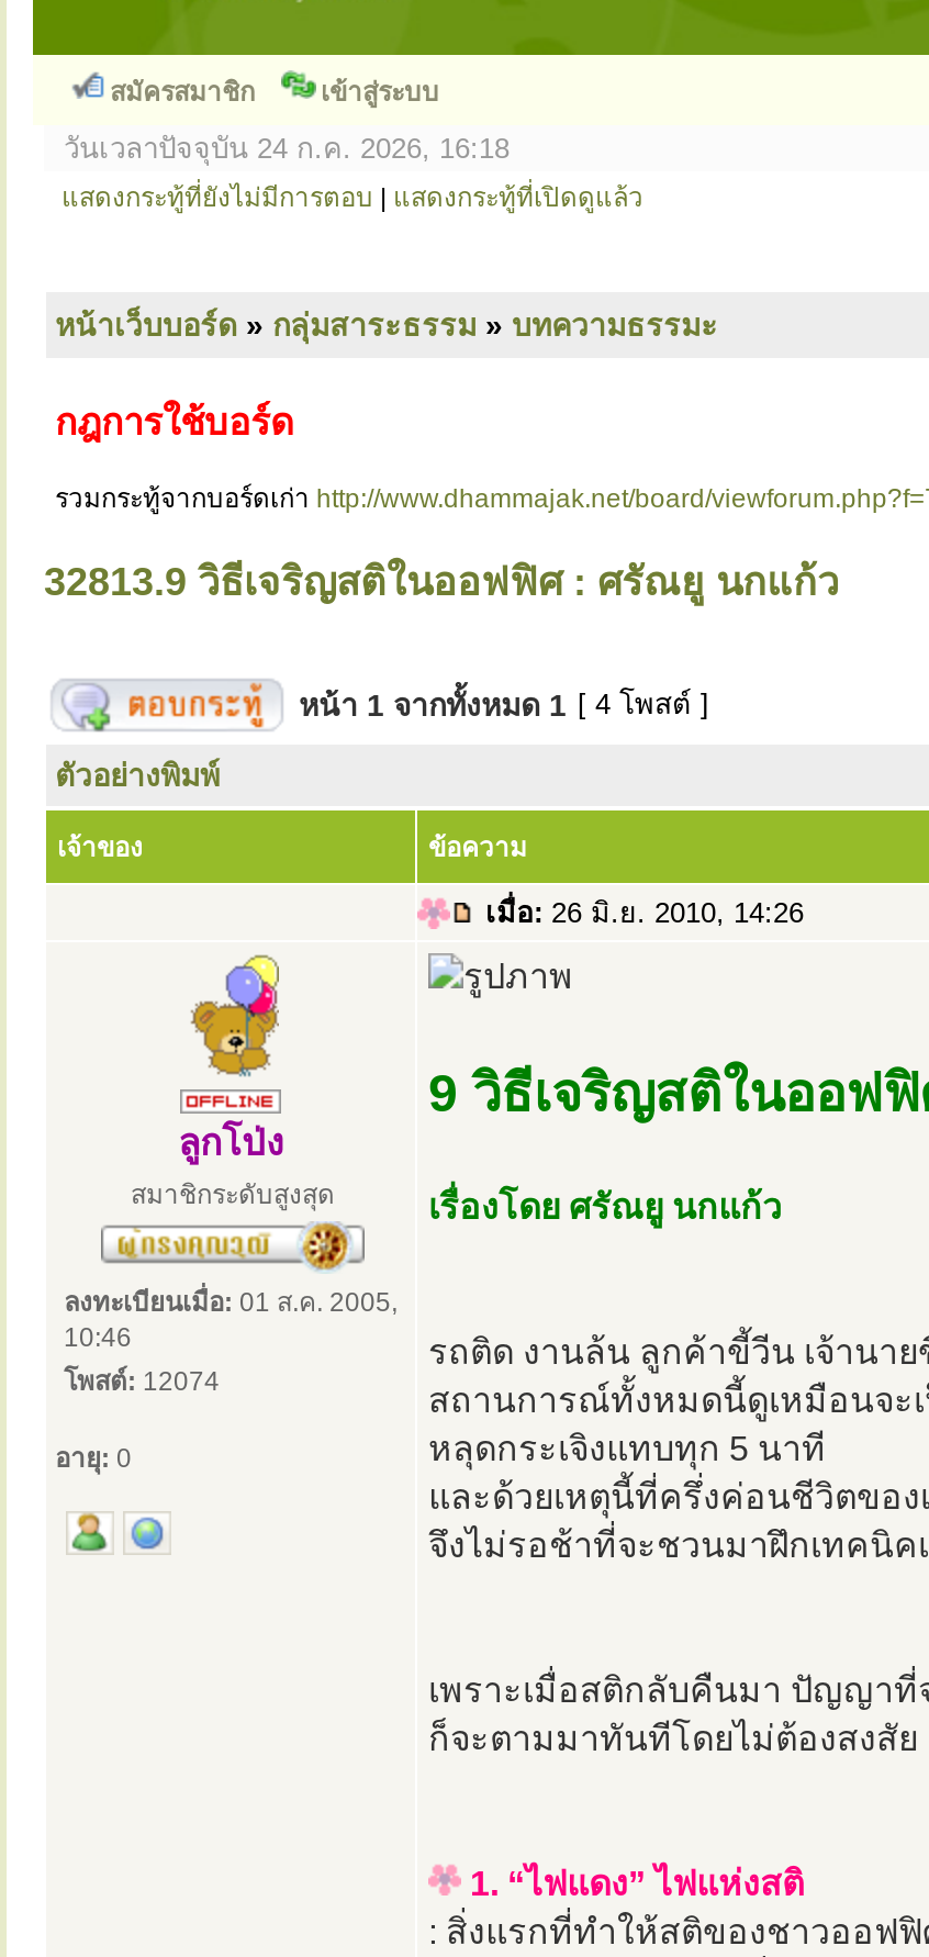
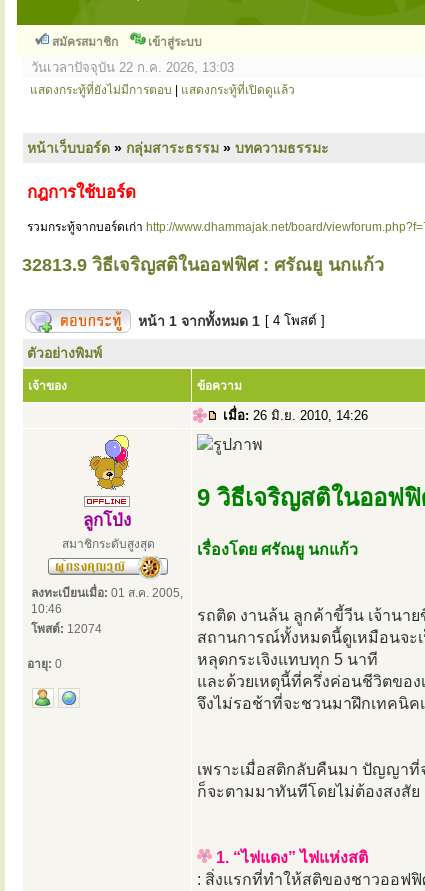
[64,132,527,165] วันเวลาปัจจุบัน 24 ก.ค. 2026, 16:18 -> [31,60,242,75] วันเวลาปัจจุบัน 22 ก.ค. 2026, 13:03

